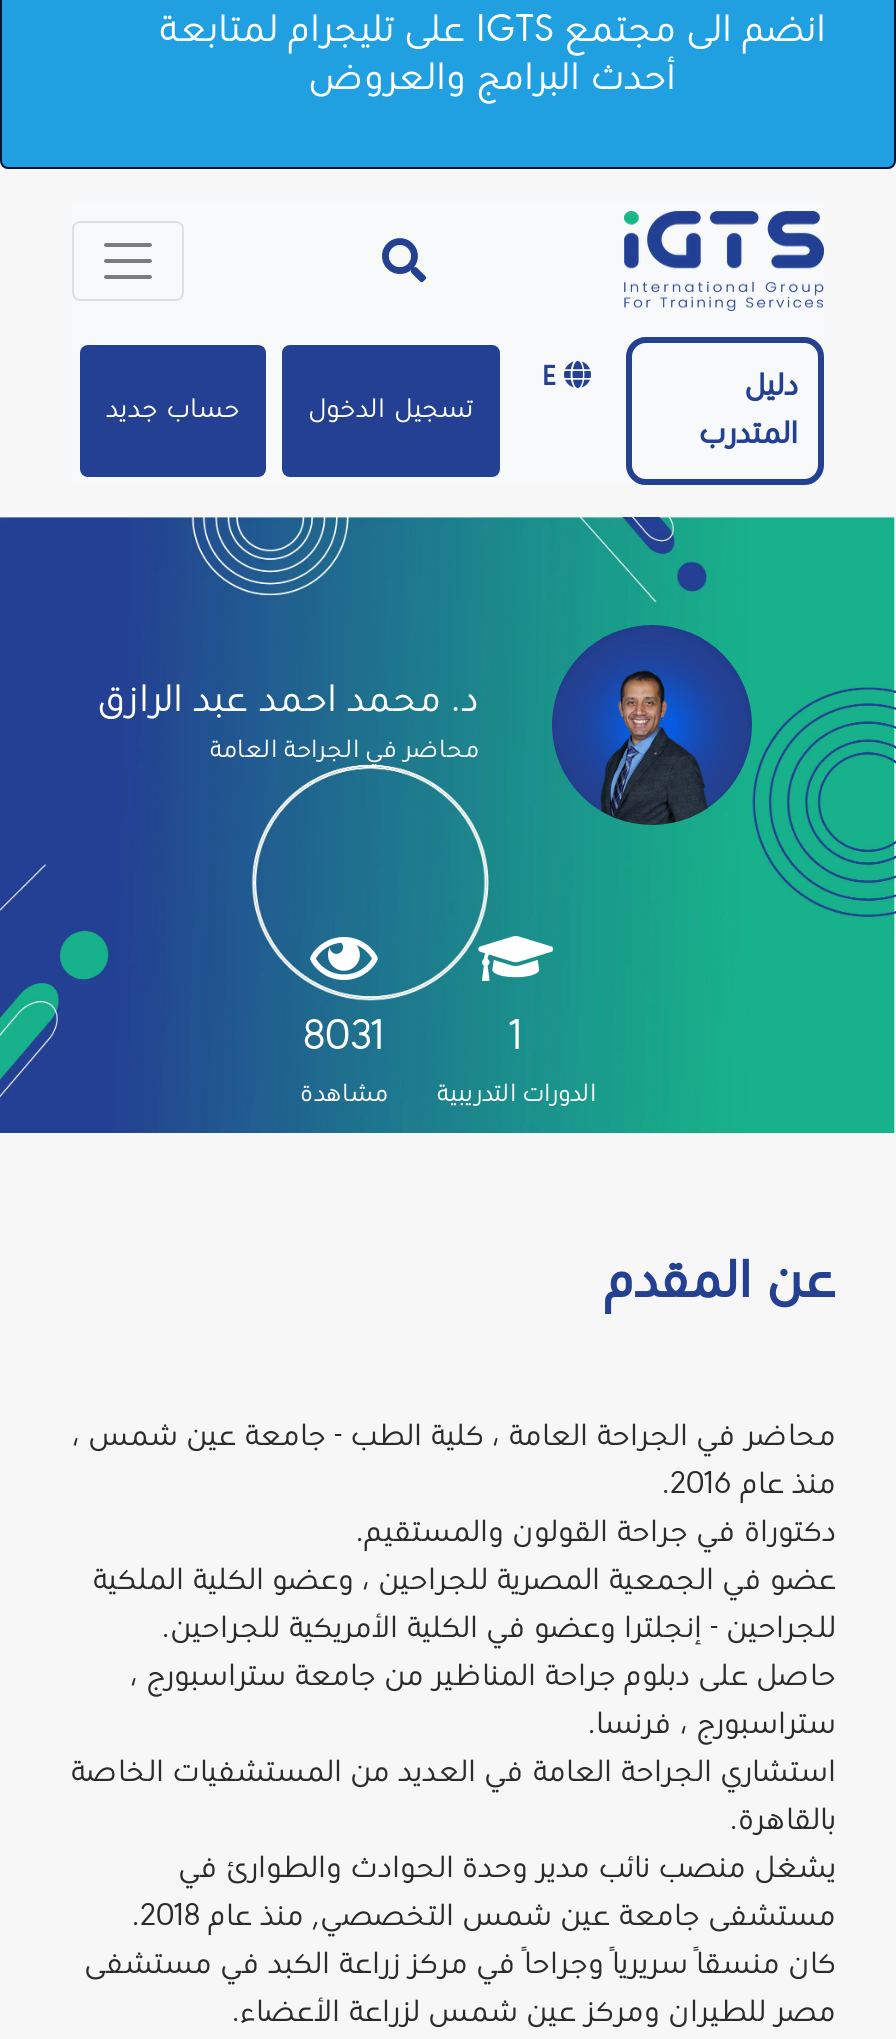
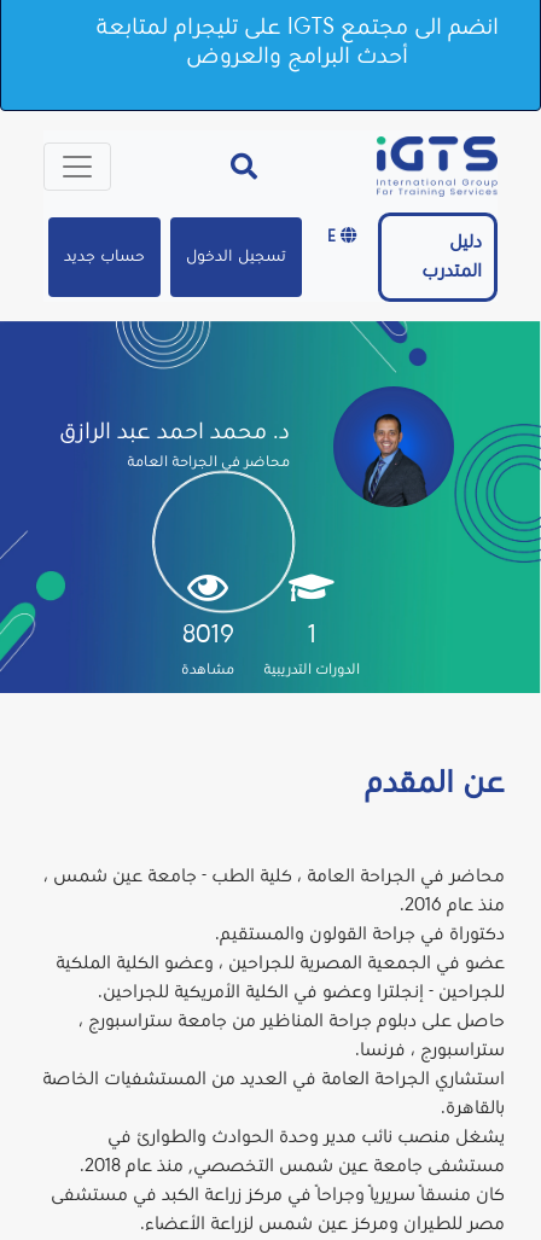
[303,1017,385,1061] 8031 -> [182,623,234,650] 8019

